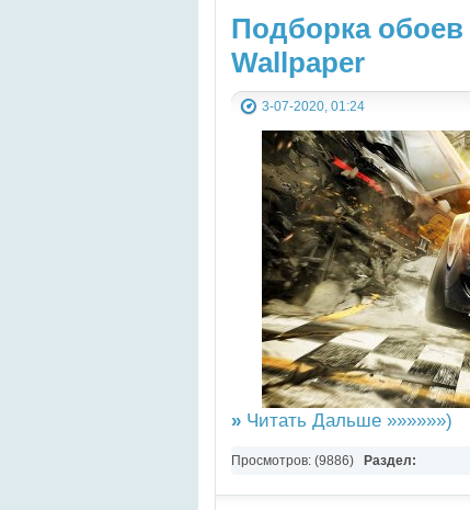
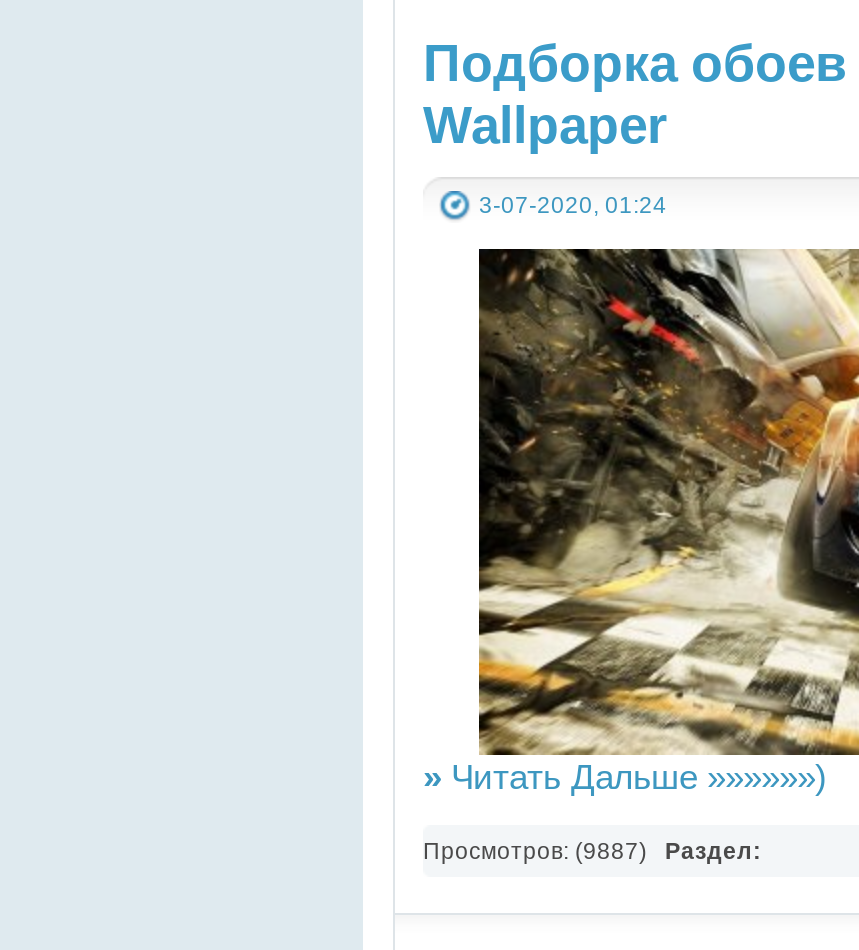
[231,453,416,467] Просмотров: (9886) Раздел: -> [423,837,761,863] Просмотров: (9887) Раздел:

